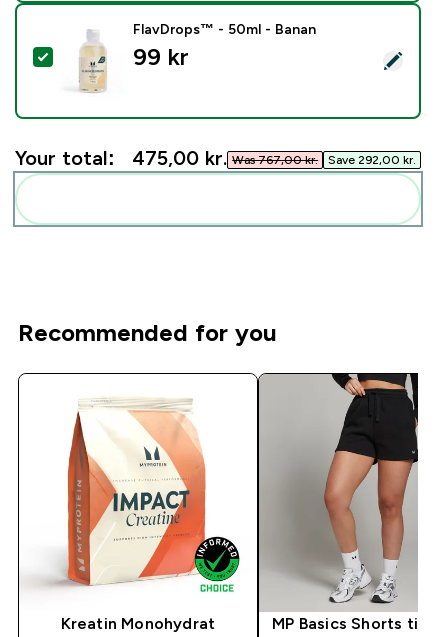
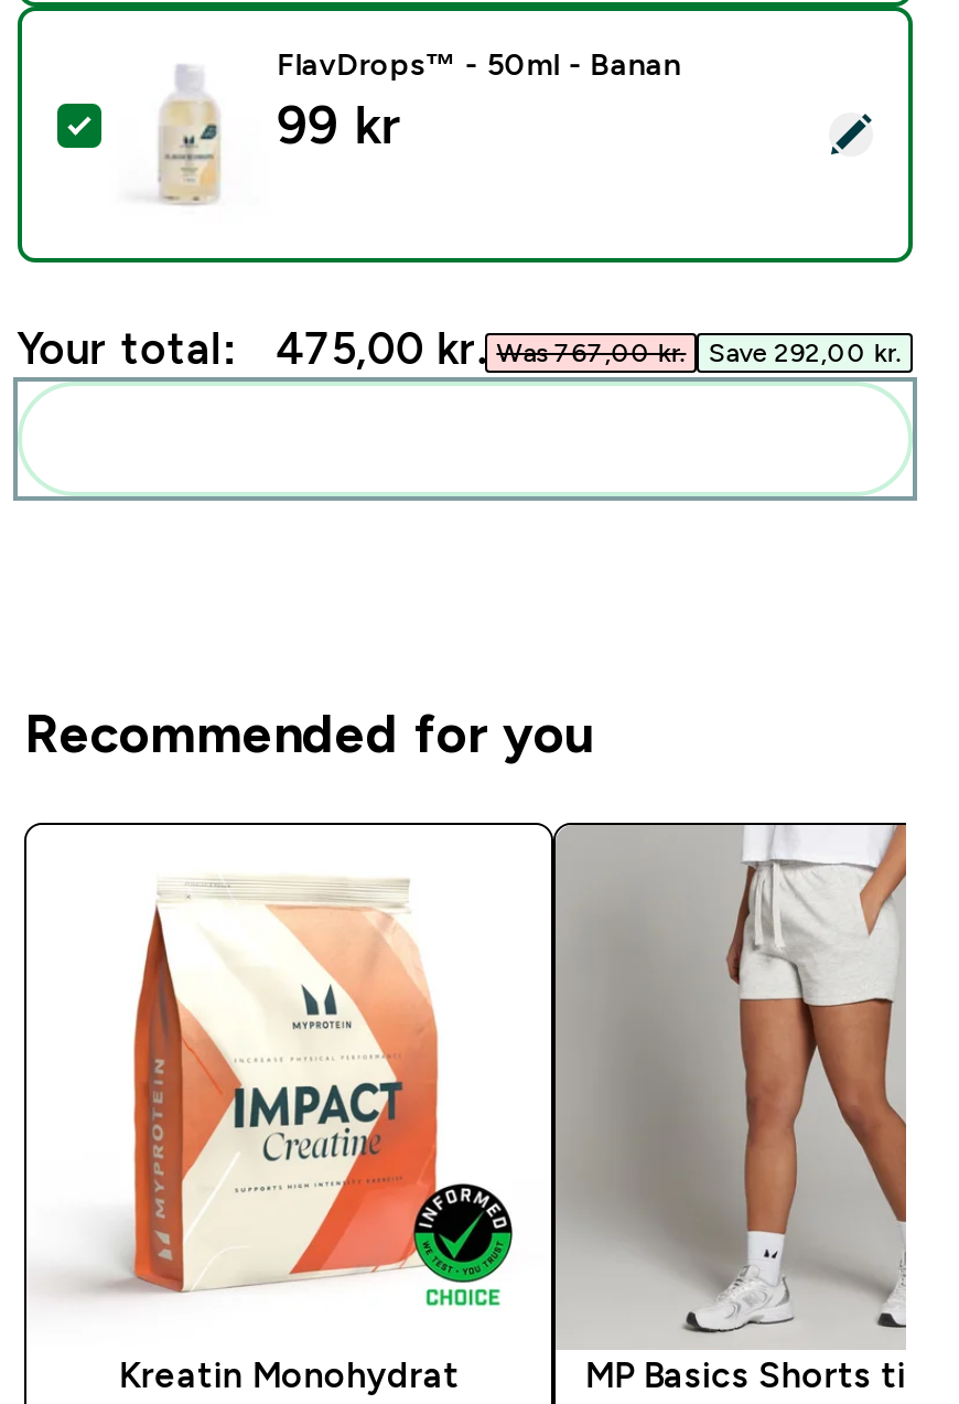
[288,373,419,605] [image] -> [617,823,908,1335] [image]

